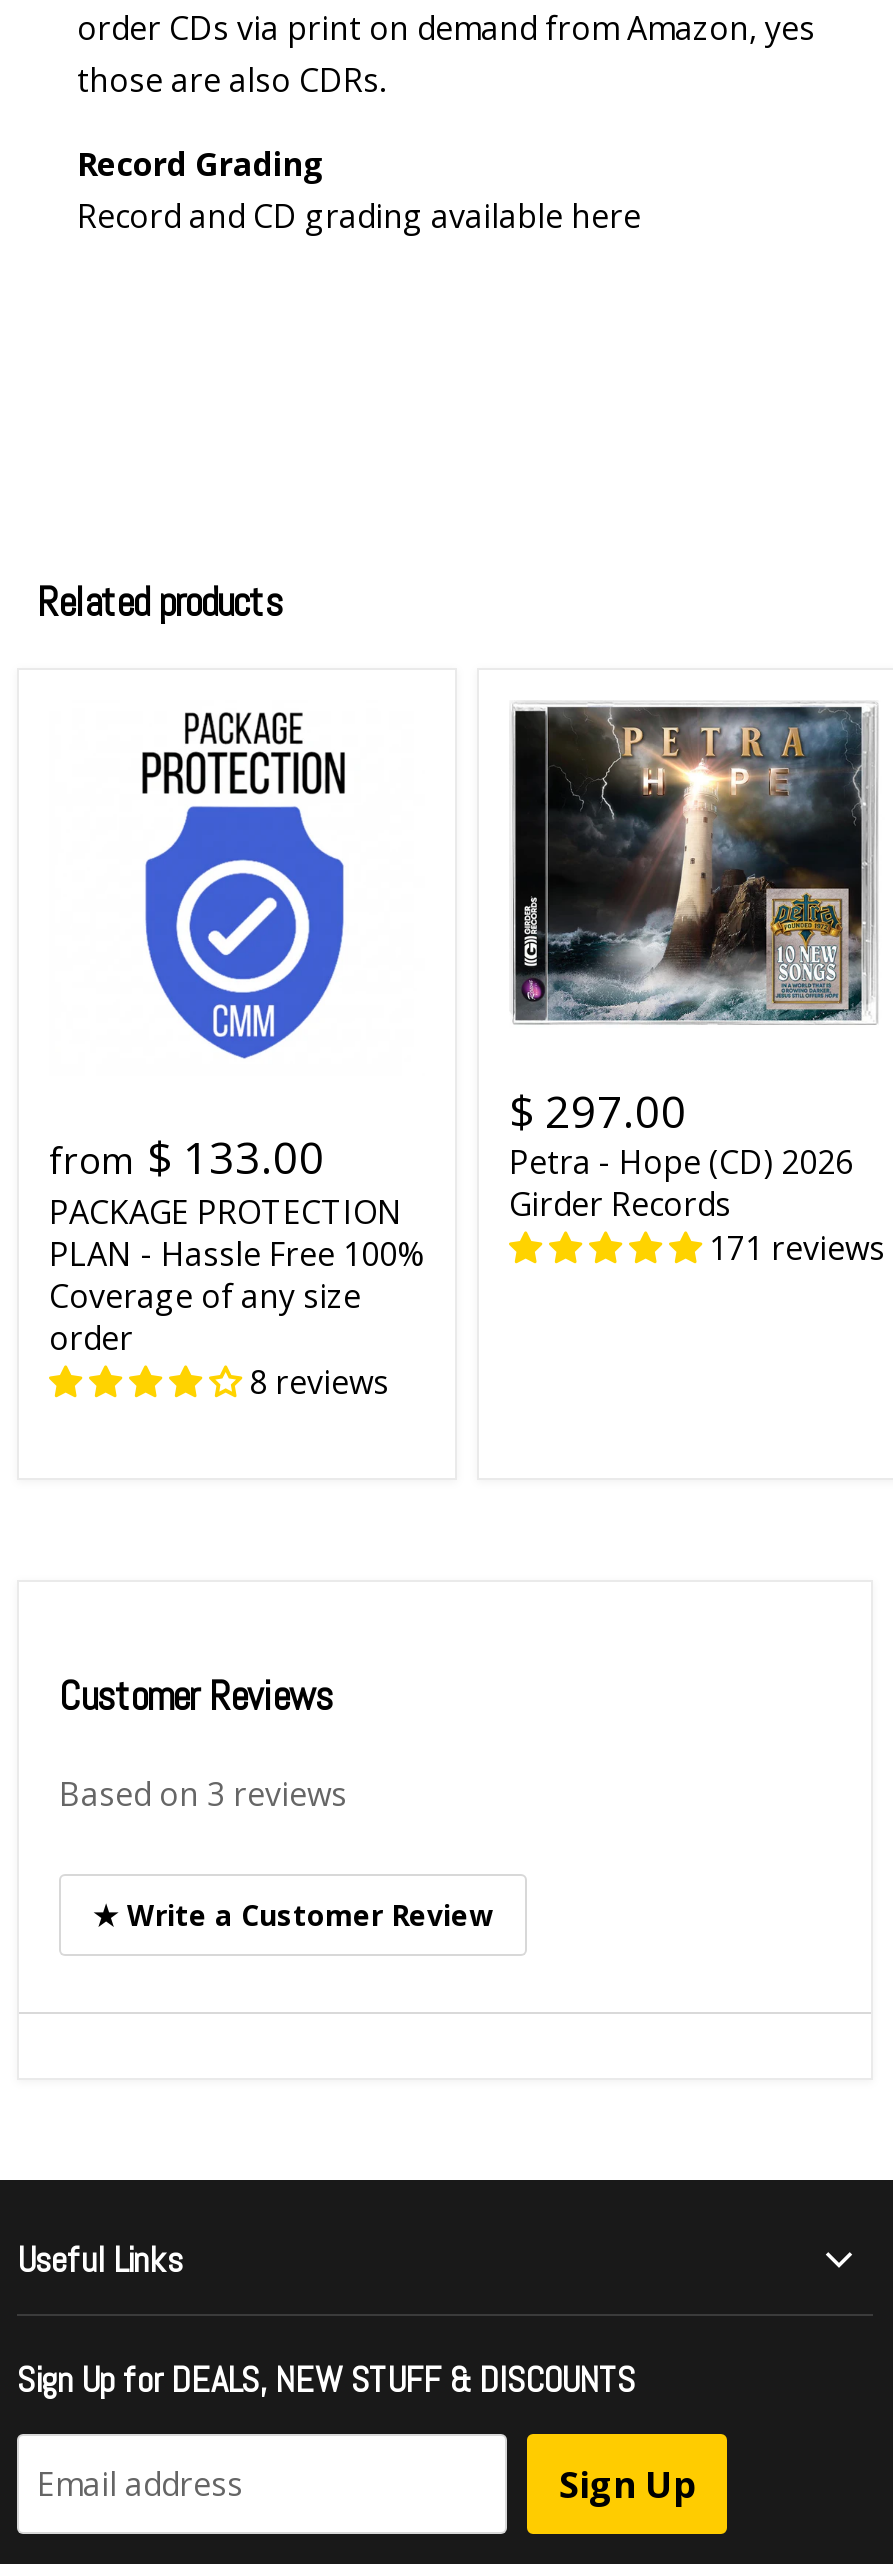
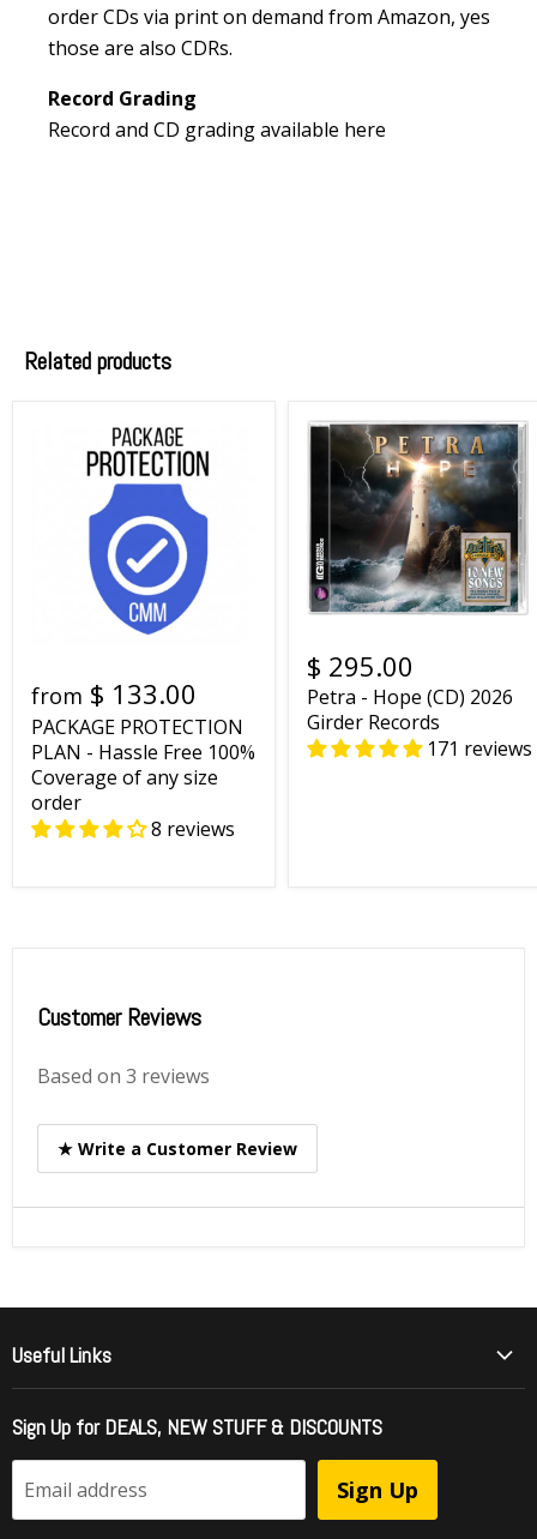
[509,1080,687,1140] $ 297.00 -> [307,648,414,684] $ 295.00

